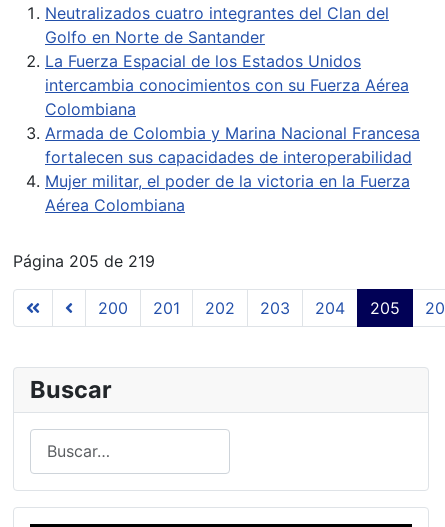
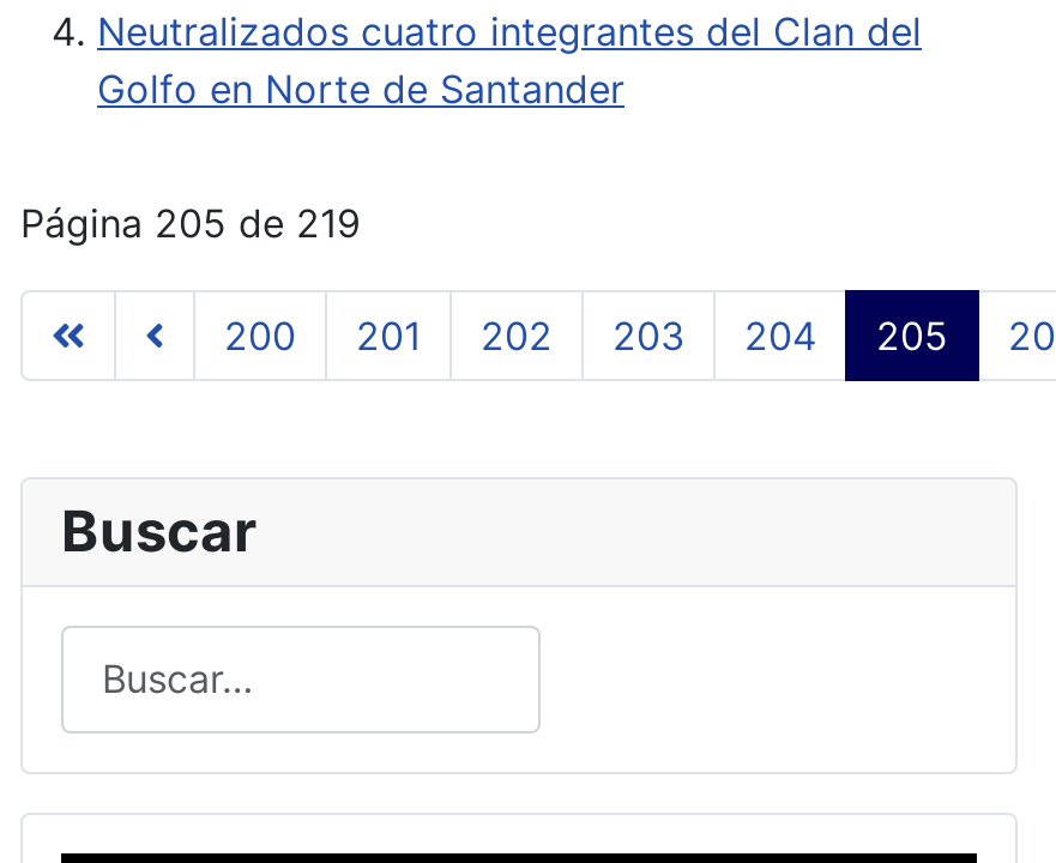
[45,51,420,215] La Fuerza Espacial de los Estados Unidos | intercambia conocimientos con su Fuerza Aérea | Colombiana | Armada de Colombia y Marina Nacional Francesa | fortalecen sus capacidades de interoperabilidad | Mujer militar, el poder de la victoria en la Fuerza | Aérea Colombiana -> none

